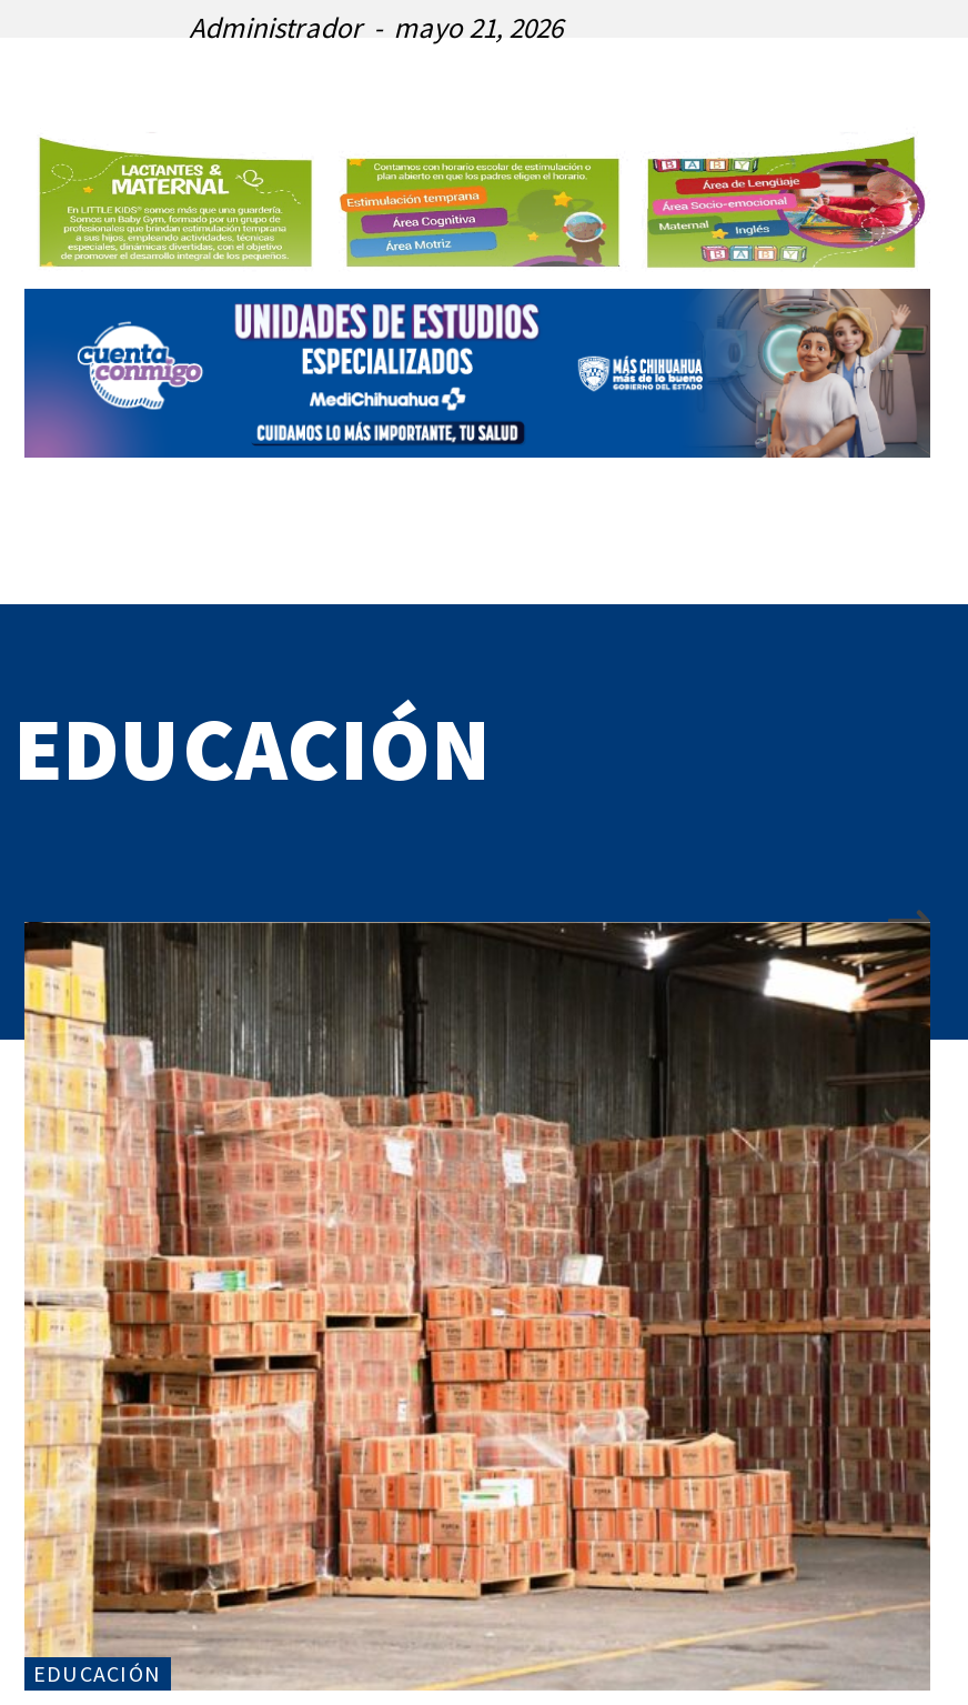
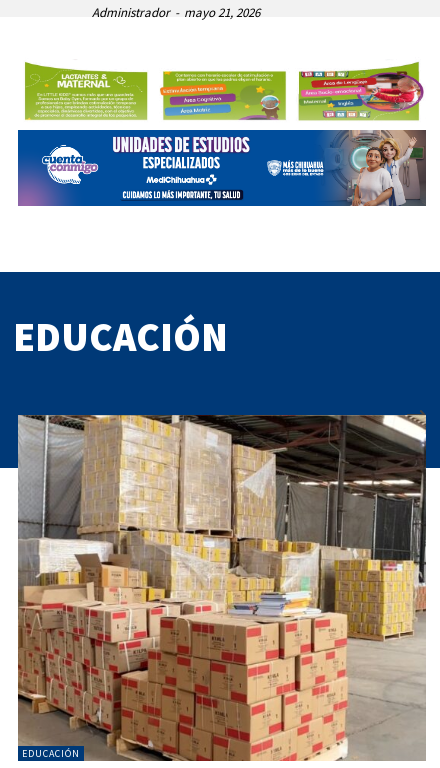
[22,920,932,1691] [image] -> [17,414,427,762] [image]

